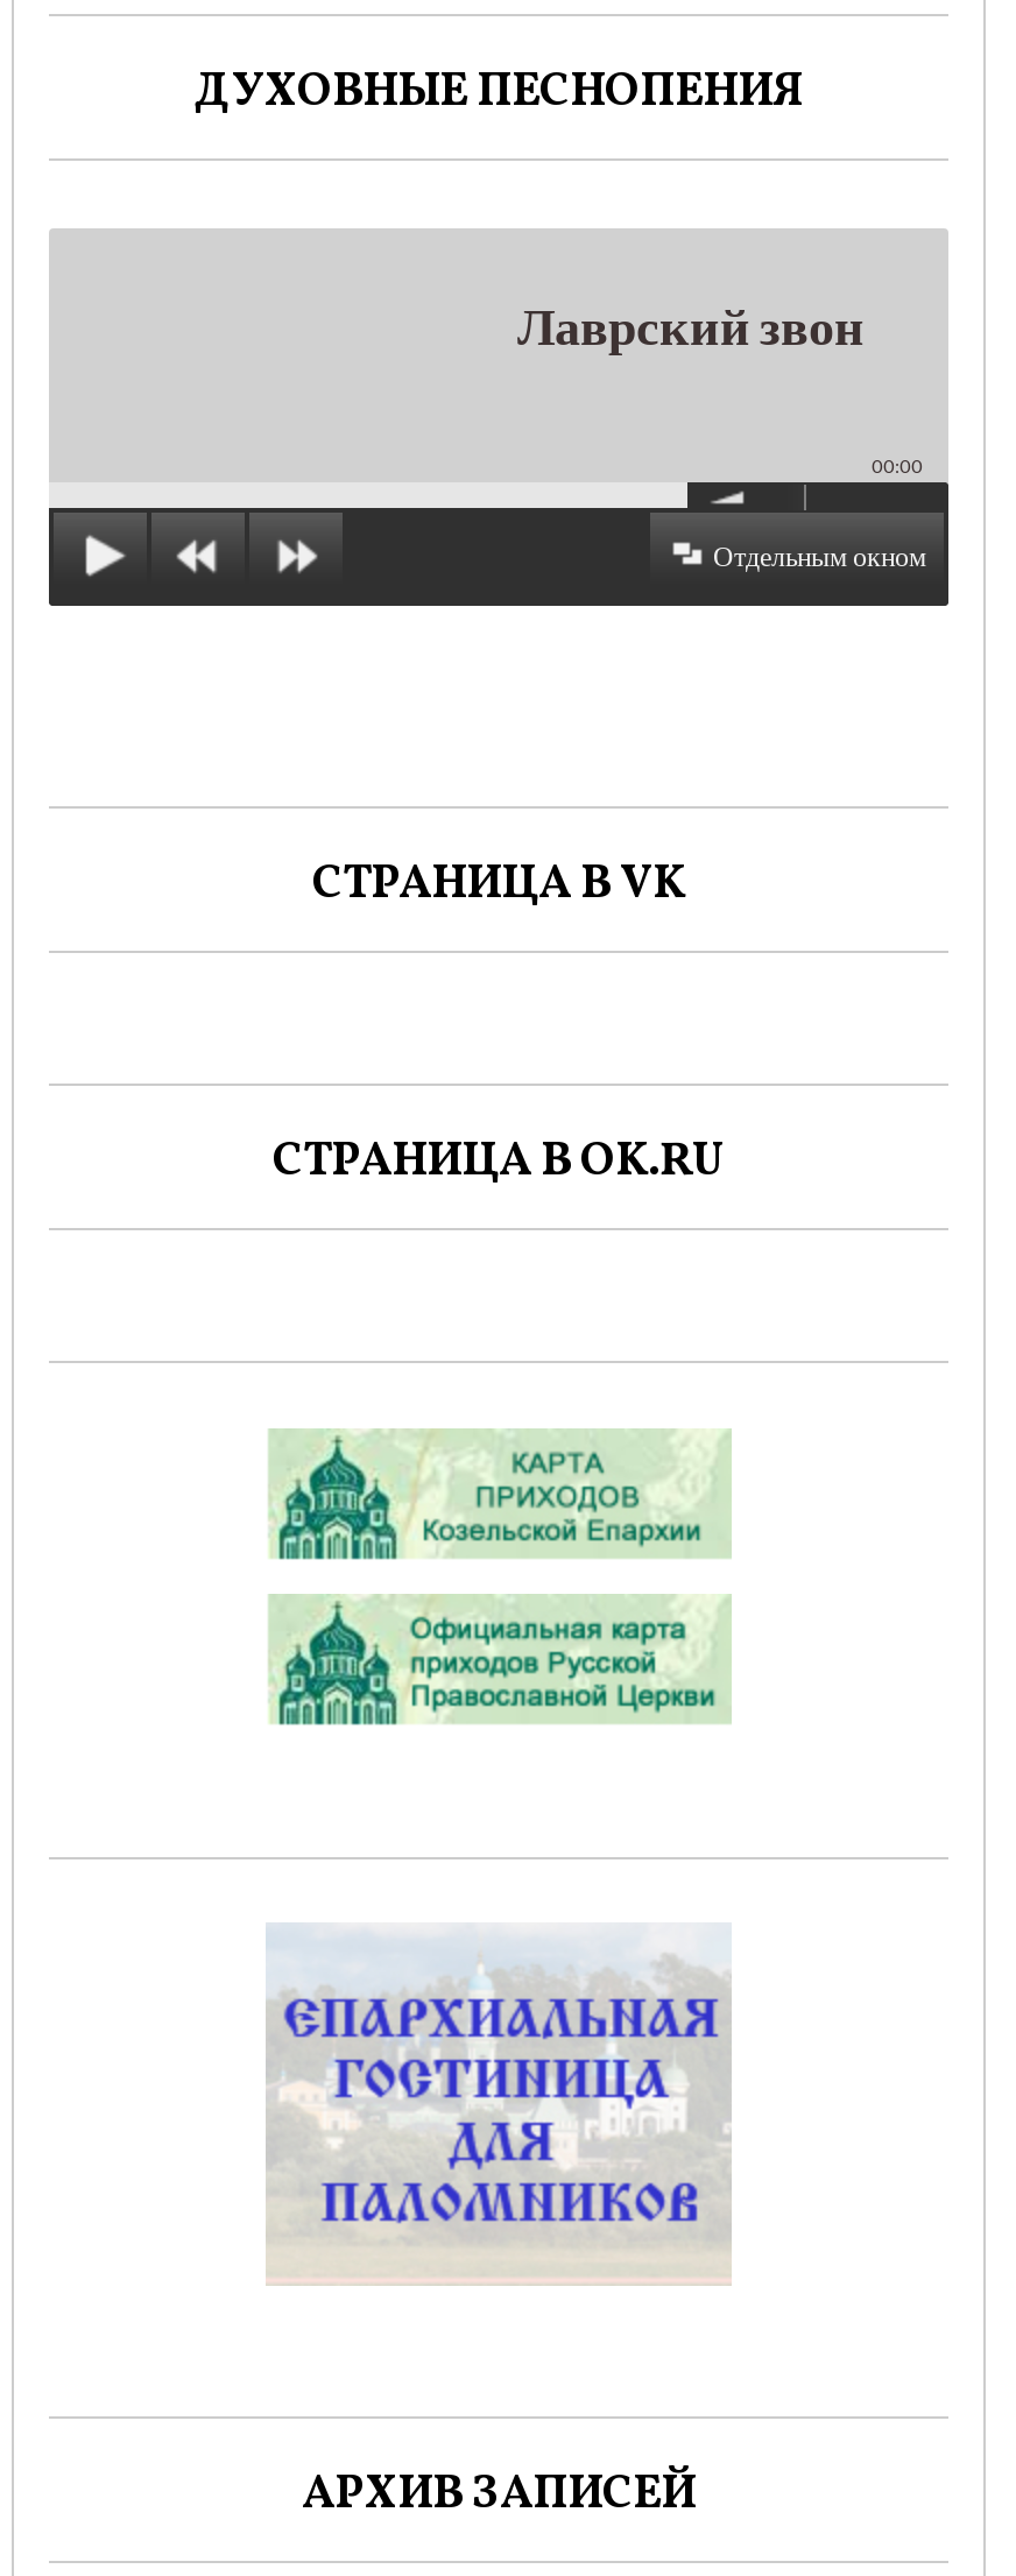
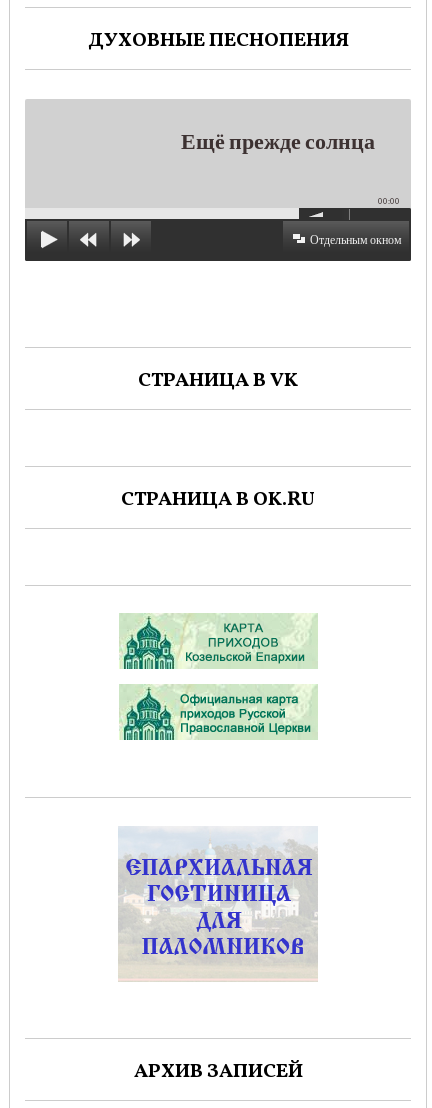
[517,294,865,357] Лаврский звон -> [181,126,375,153] Ещё прежде солнца

